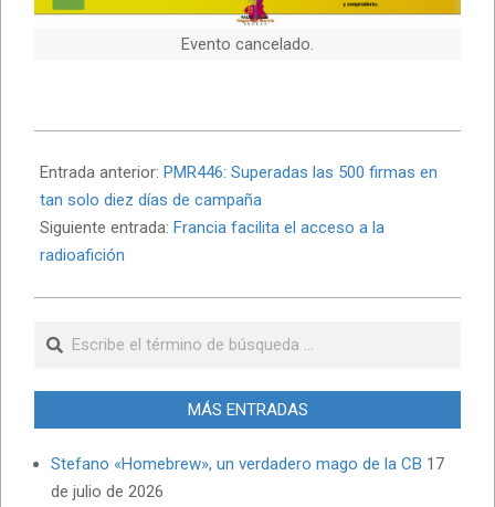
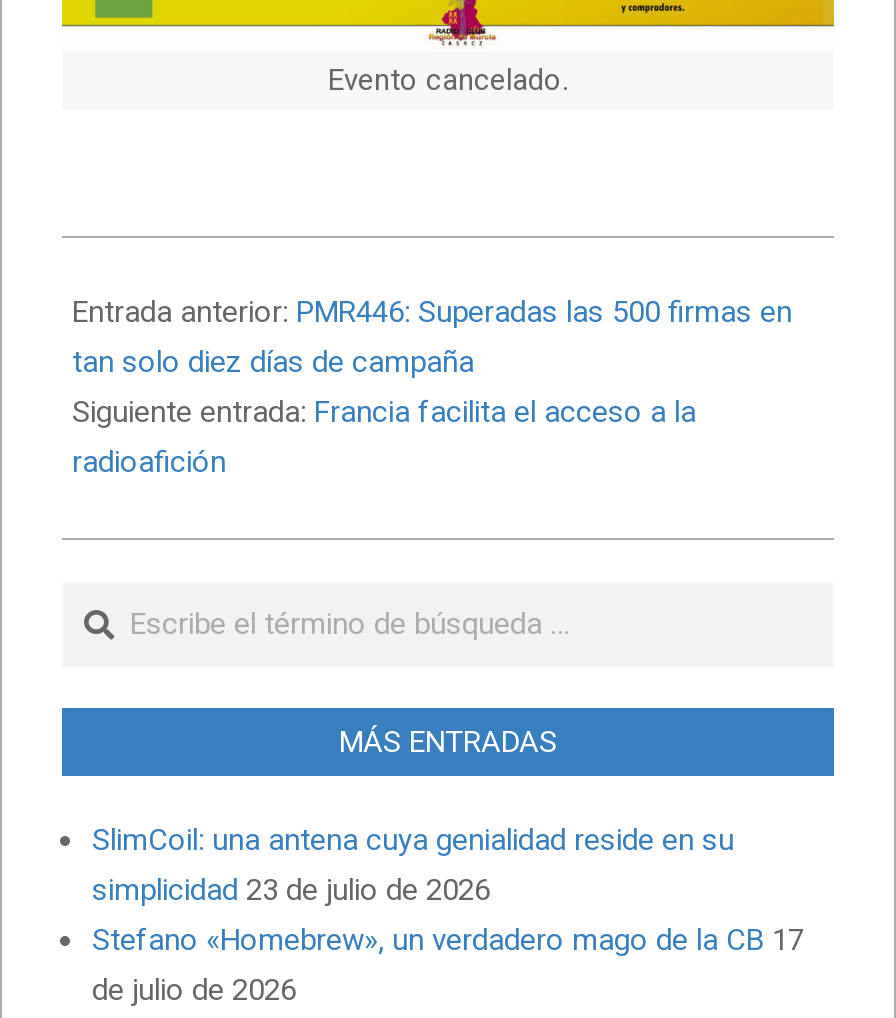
none -> [92,822,734,908] SlimCoil: una antena cuya genialidad reside en su | simplicidad 23 de julio de 2026

